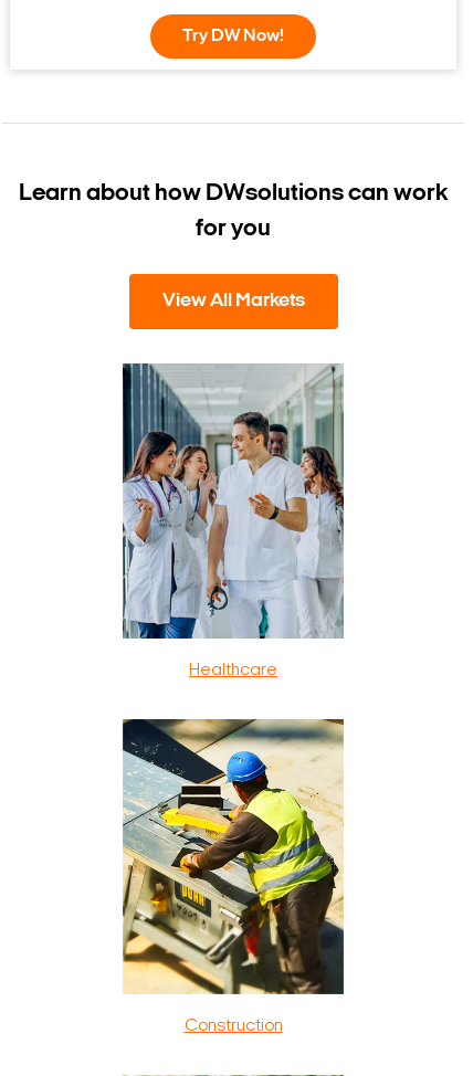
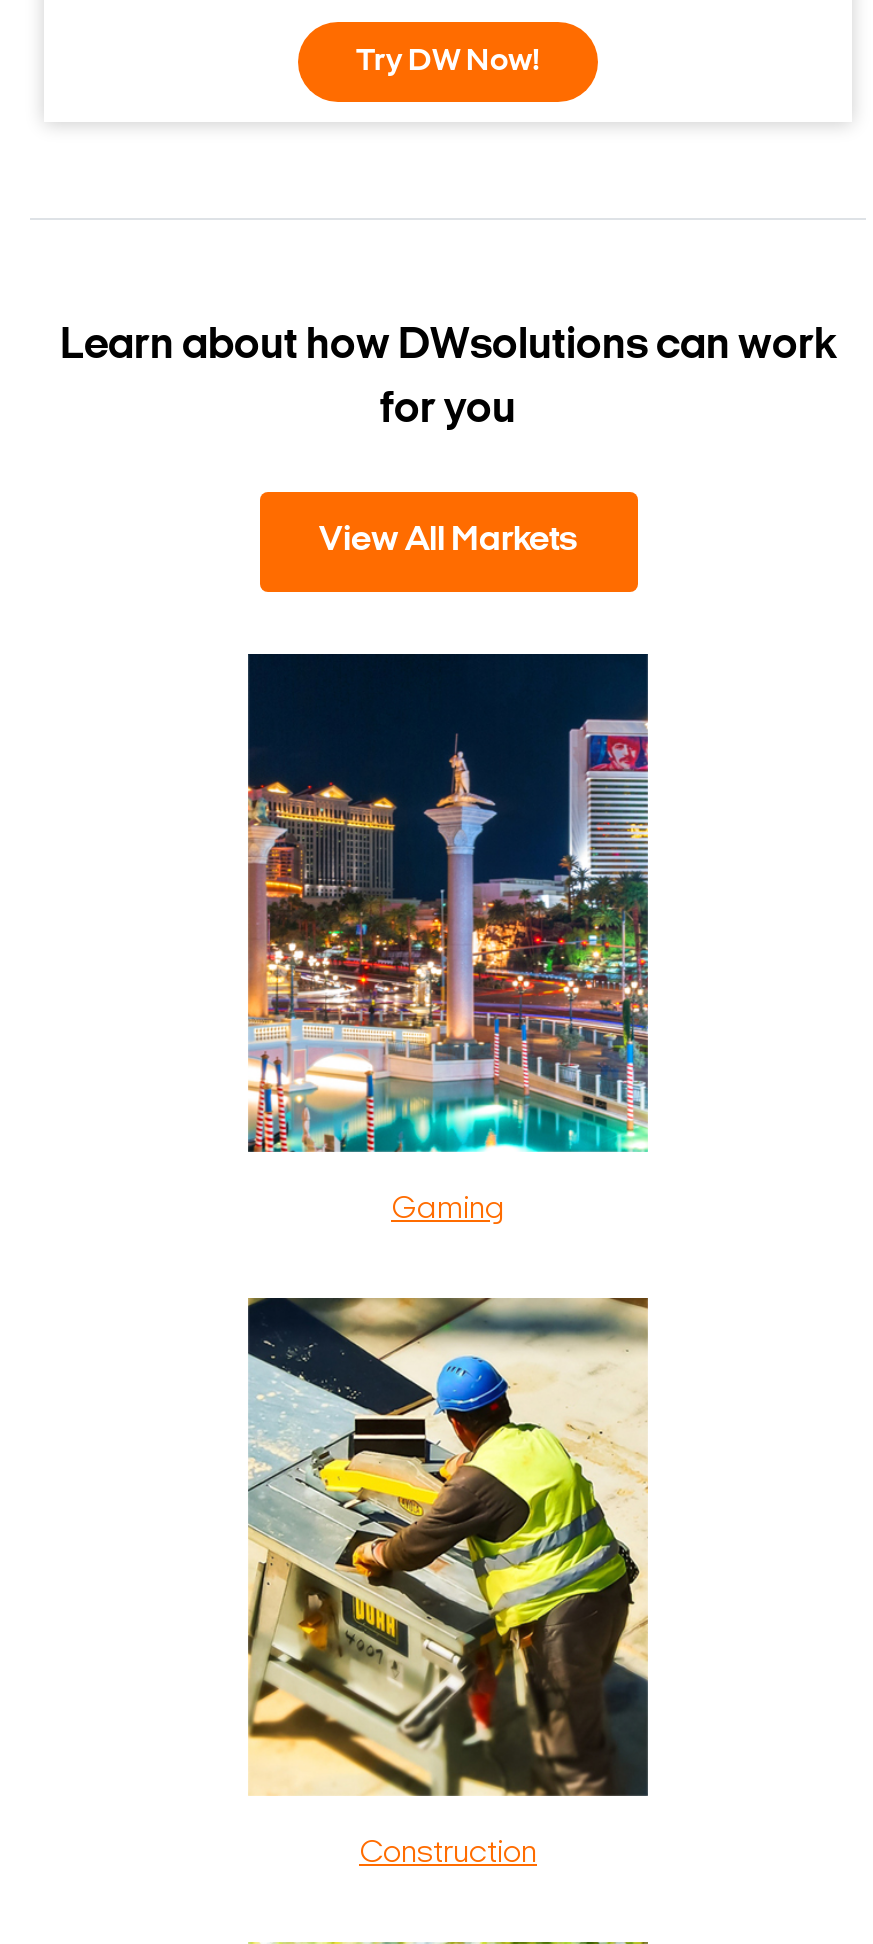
[122,362,345,679] [image] | Healthcare -> [246,652,650,1226] [image] | Gaming

